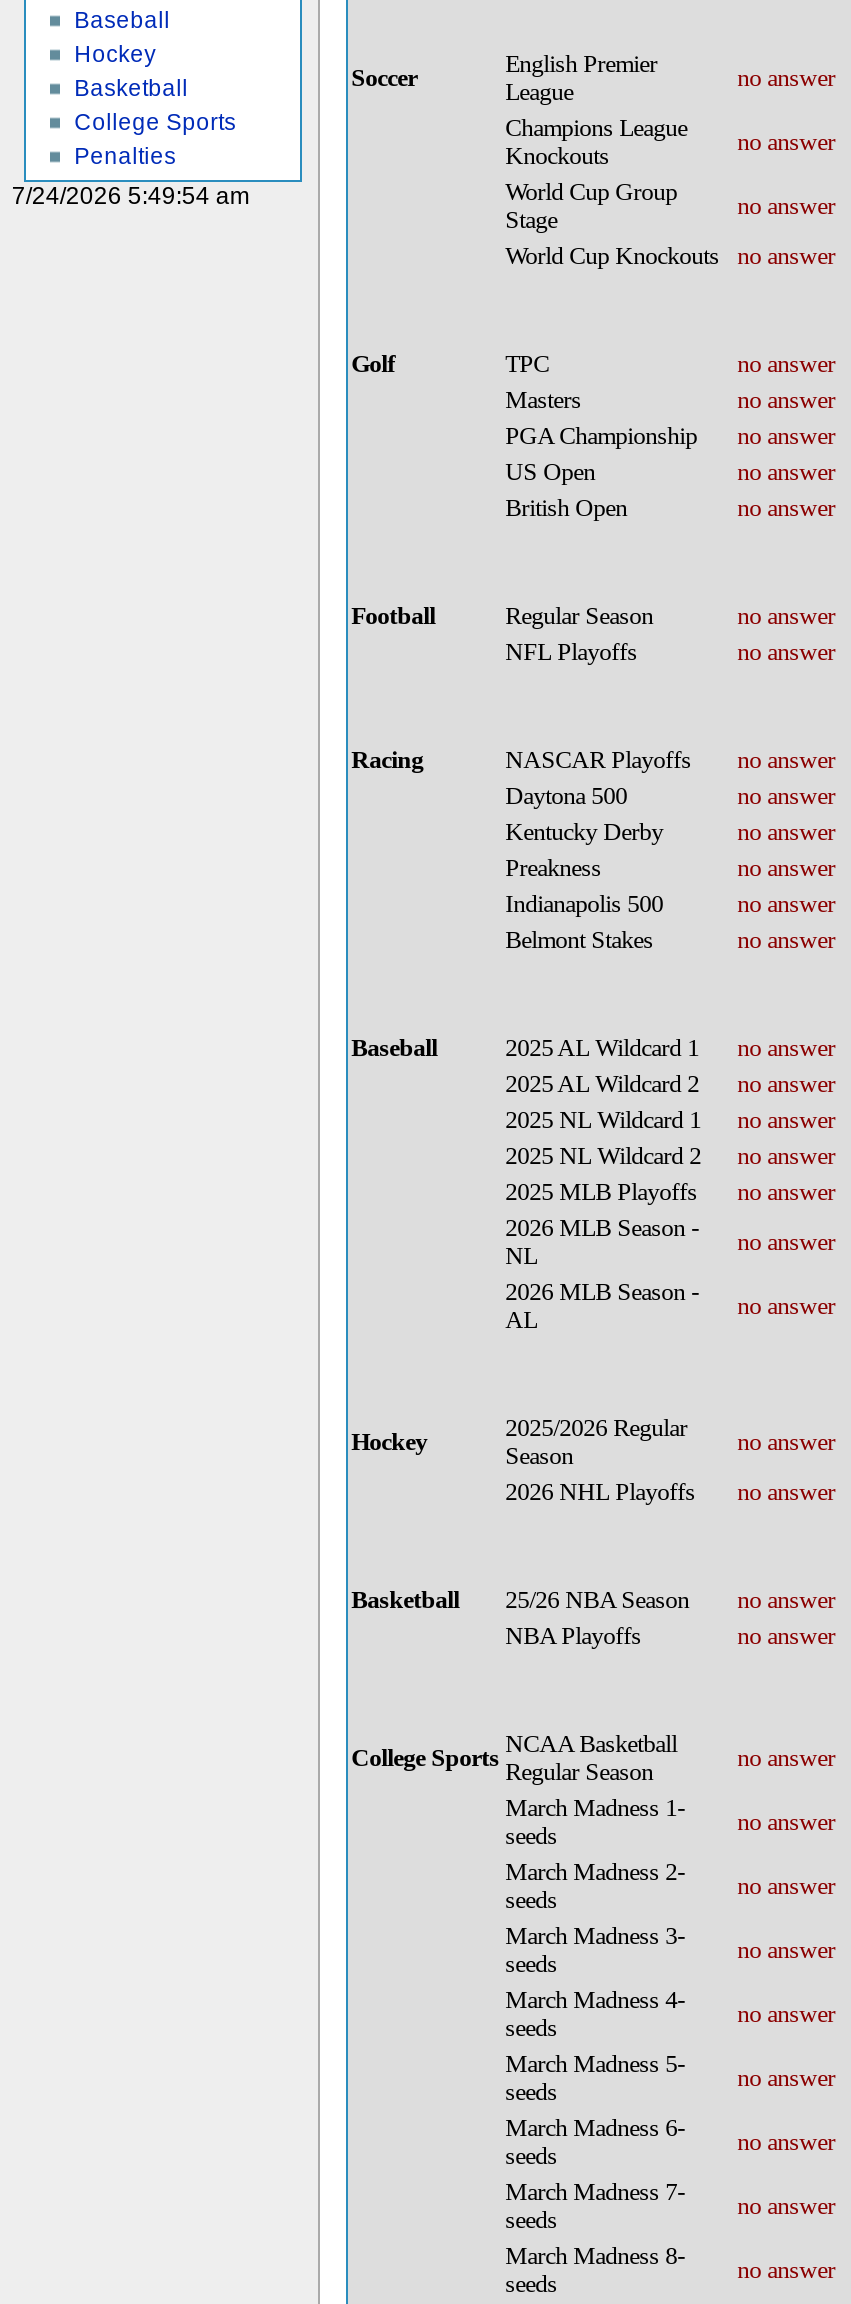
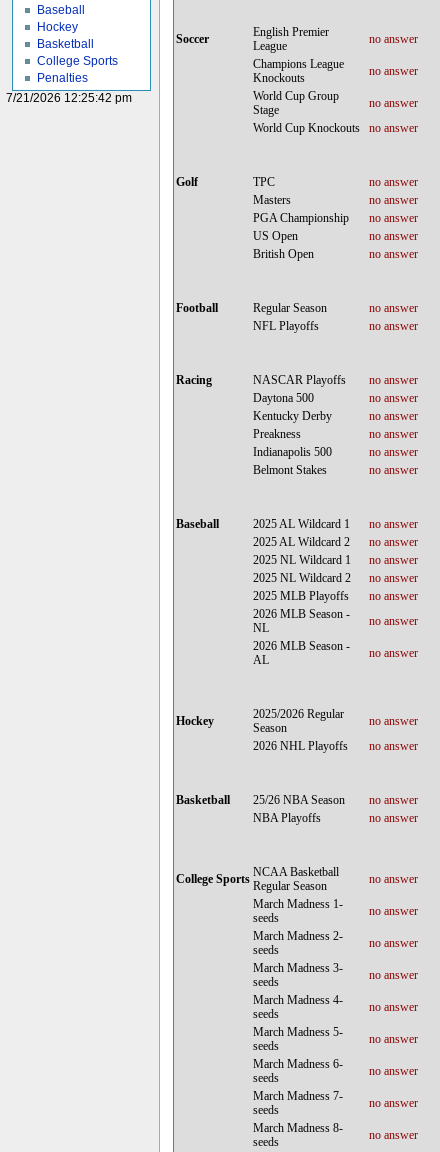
[12,181,250,209] 7/24/2026 5:49:54 am -> [6,90,132,104] 7/21/2026 12:25:42 pm

